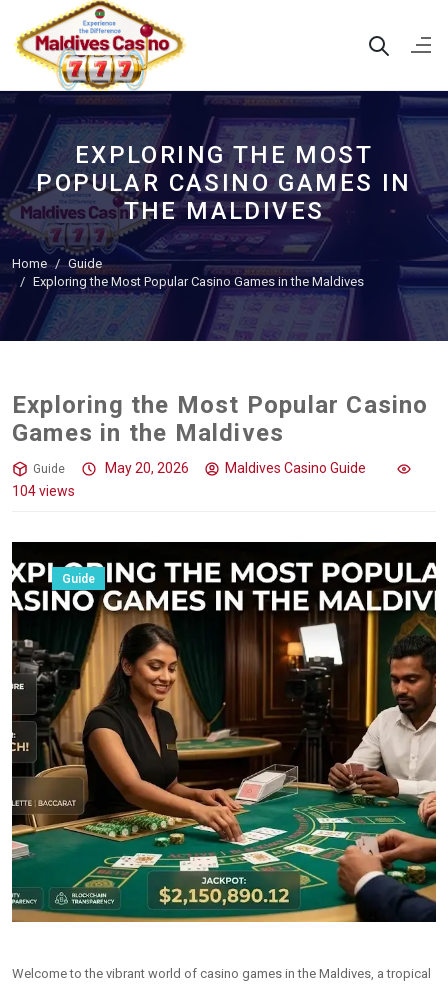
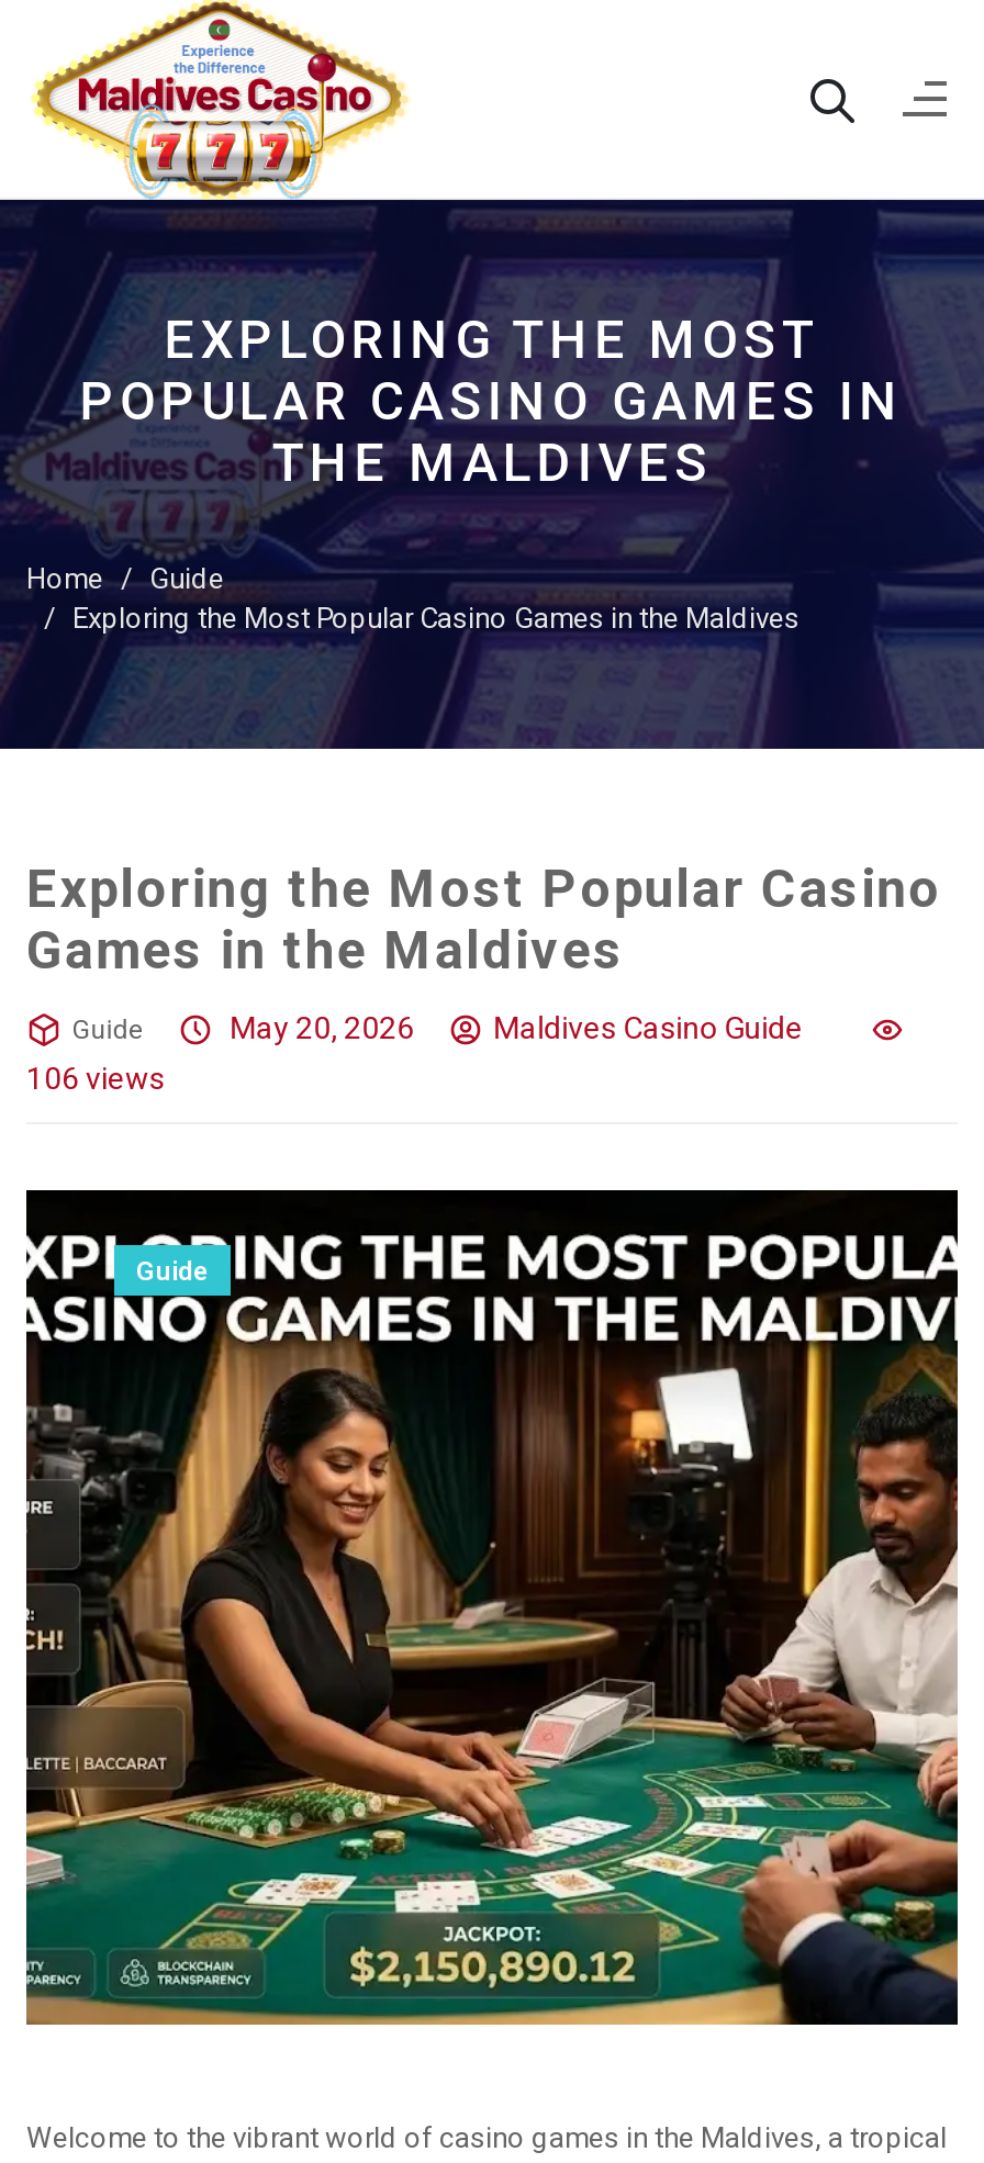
[12,483,75,499] 104 views -> [26,1061,165,1096] 106 views

